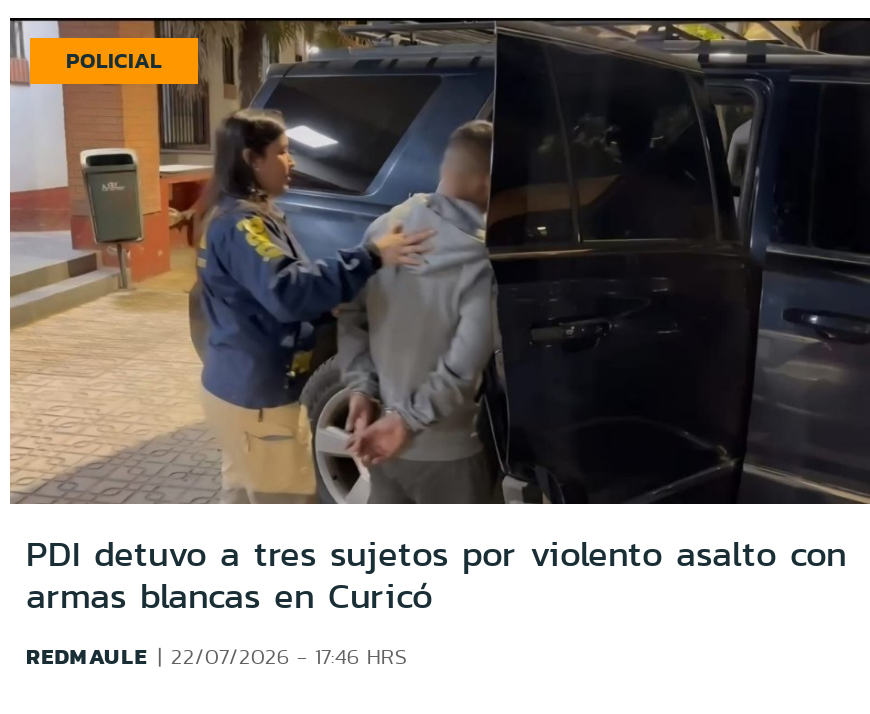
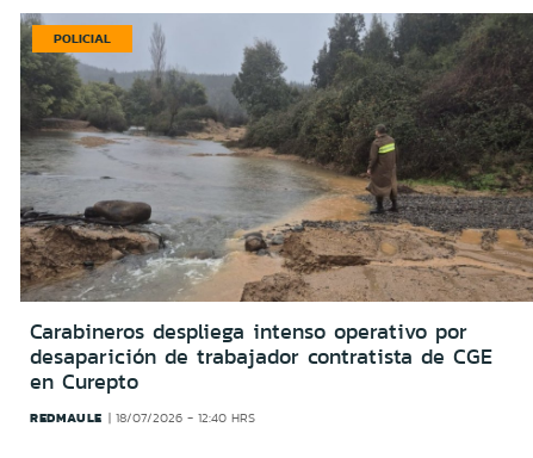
[10,16,864,622] [image] | PDI detuvo a tres sujetos por violento asalto con | armas blancas en Curicó -> [19,12,529,397] [image] | Carabineros despliega intenso operativo por | desaparición de trabajador contratista de CGE | en Curepto
[26,640,407,672] REDMAULE 22/07/2026 - 17:46 HRS -> [30,408,256,427] REDMAULE 18/07/2026 - 12:40 HRS

